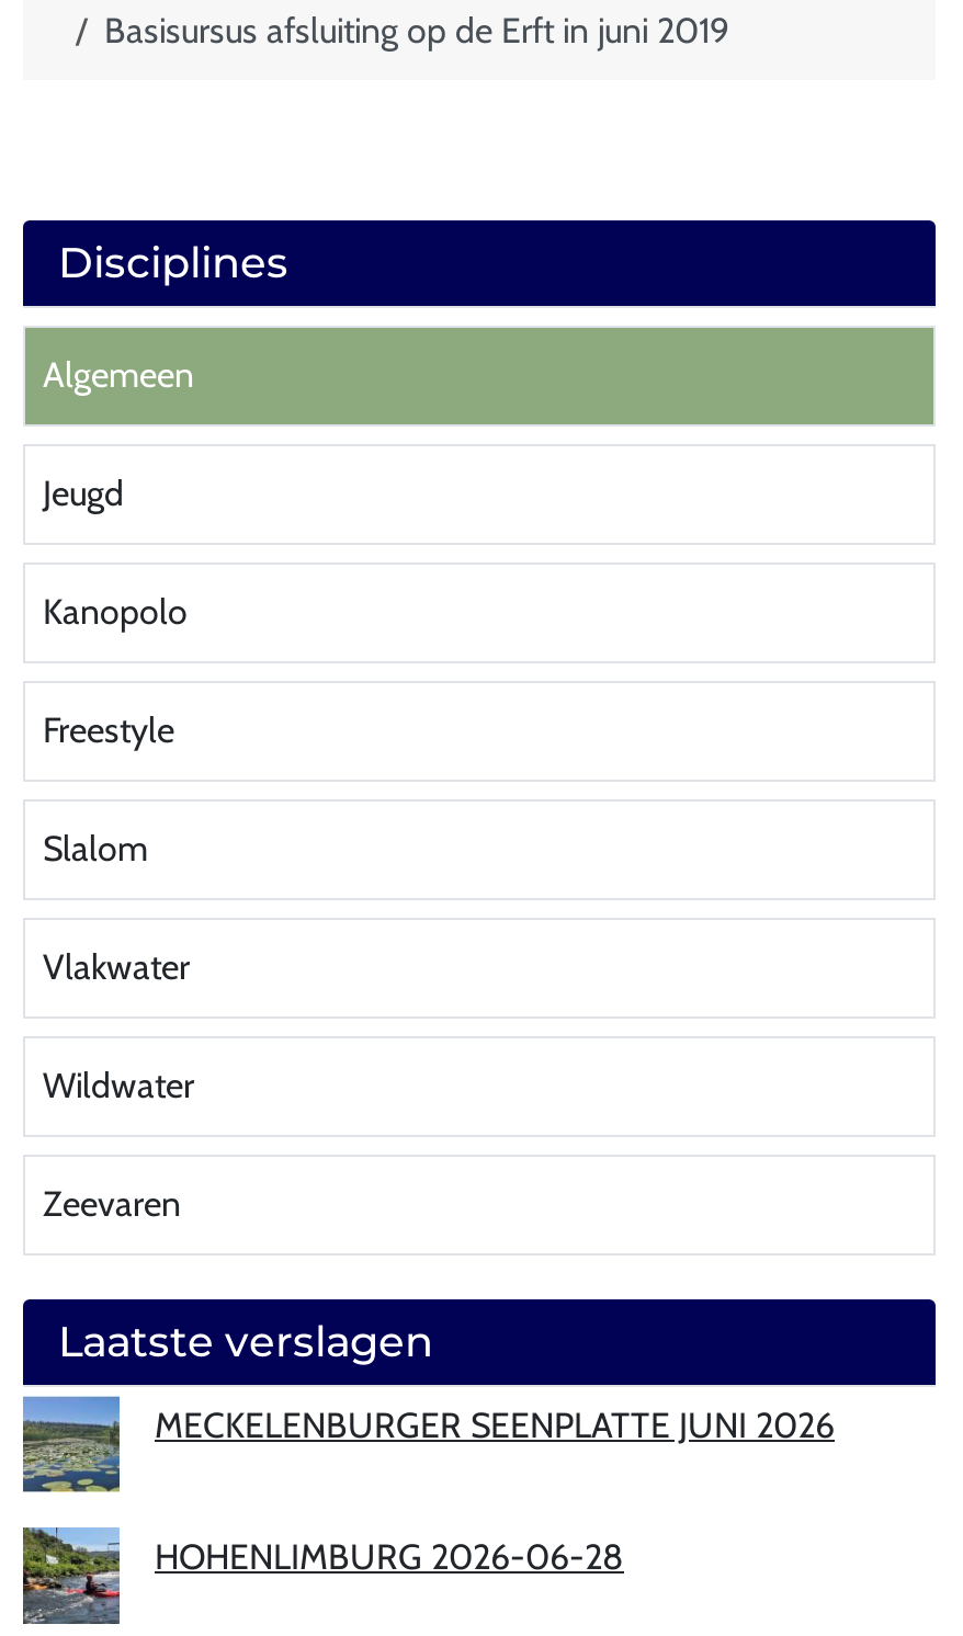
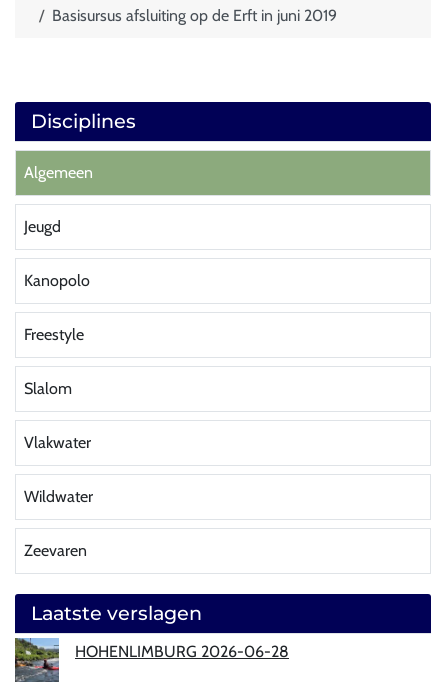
[23,1396,835,1495] [image] | MECKELENBURGER SEENPLATTE JUNI 2026 -> none

